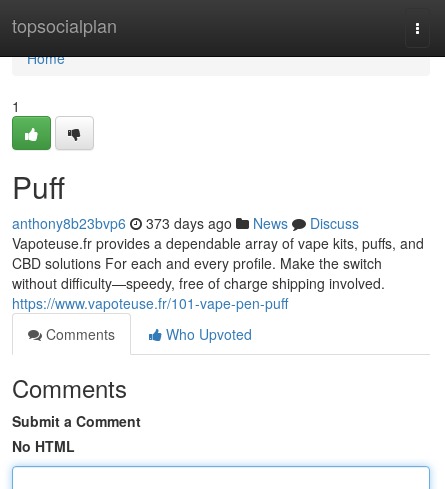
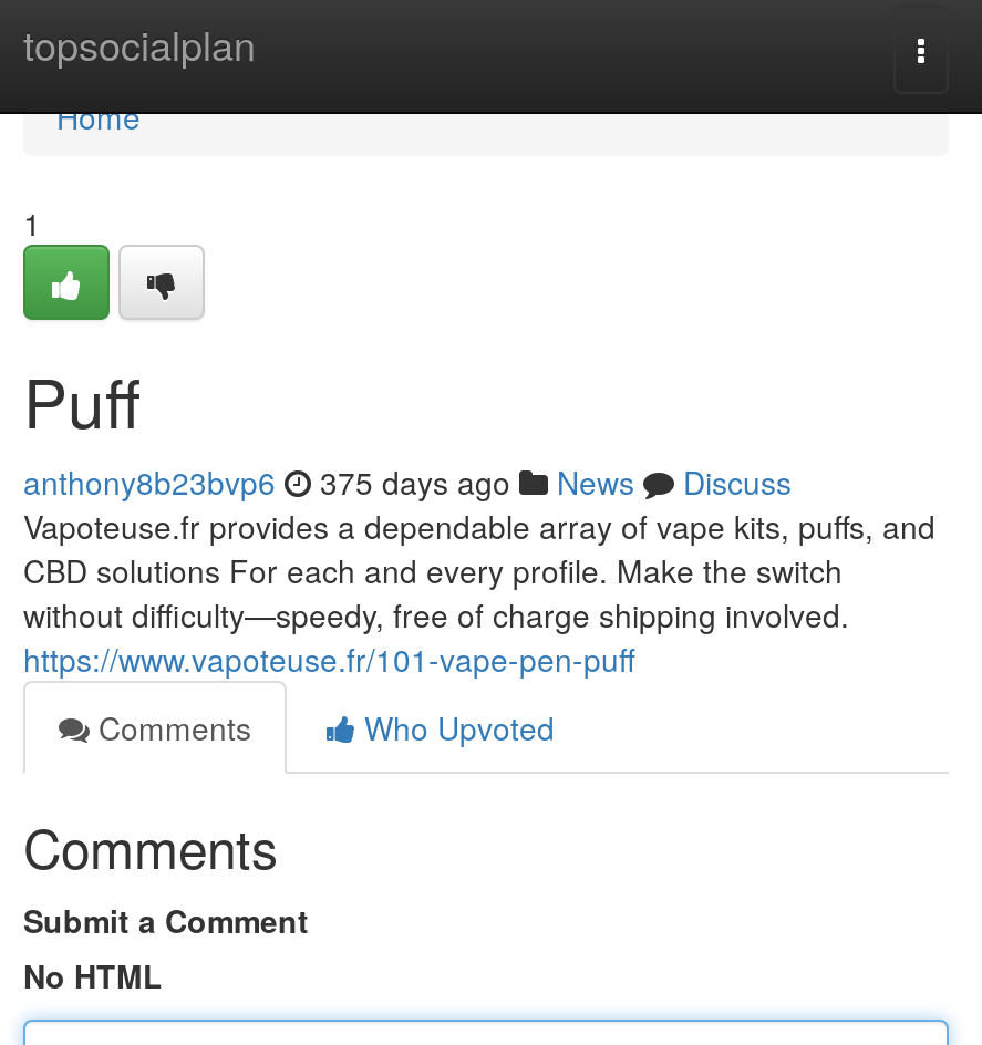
[12,213,359,233] anthony8b23bvp6 373 days ago News Discuss -> [23,459,792,504] anthony8b23bvp6 375 days ago News Discuss

